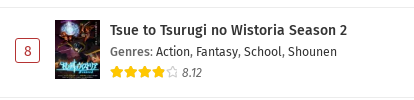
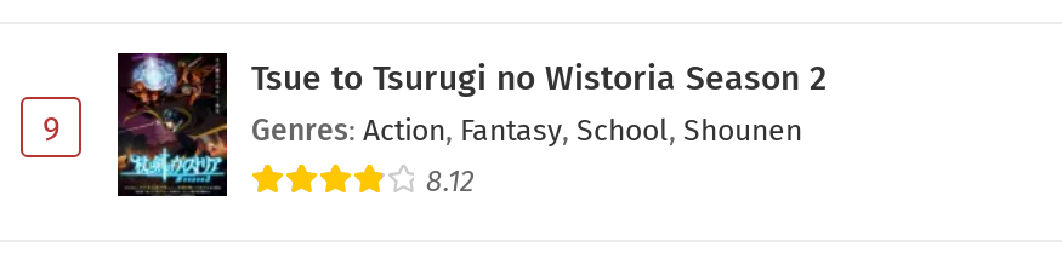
[23,43,31,60] 8 -> [42,109,59,150] 9

